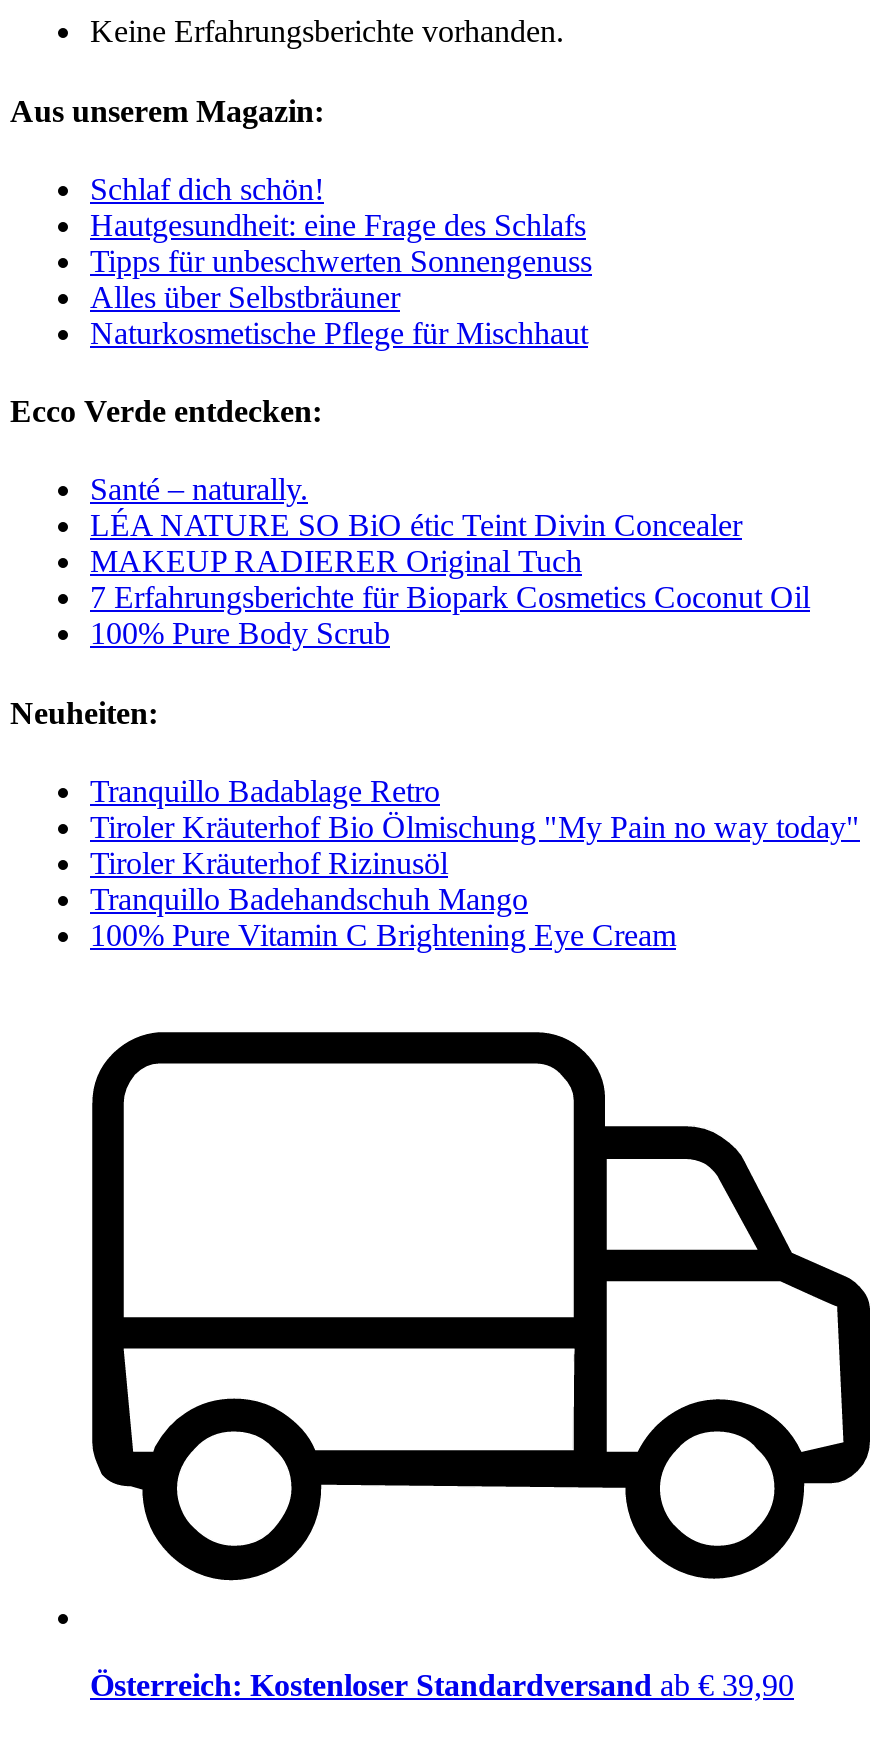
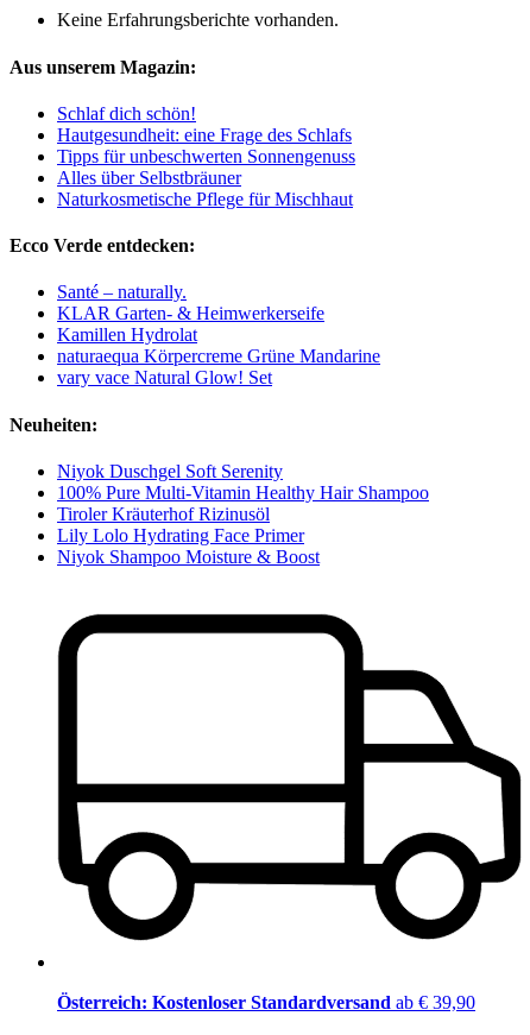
[90,509,810,651] LÉA NATURE SO BiO étic Teint Divin Concealer | MAKEUP RADIERER Original Tuch | 7 Erfahrungsberichte für Biopark Cosmetics Coconut Oil | 100% Pure Body Scrub -> [57,303,380,388] KLAR Garten- & Heimwerkerseife | Kamillen Hydrolat | naturaequa Körpercreme Grüne Mandarine | vary vace Natural Glow! Set
[90,774,860,844] Tranquillo Badablage Retro | Tiroler Kräuterhof Bio Ölmischung "My Pain no way today" -> [57,461,429,503] Niyok Duschgel Soft Serenity | 100% Pure Multi-Vitamin Healthy Hair Shampoo
[90,882,676,952] Tranquillo Badehandschuh Mango | 100% Pure Vitamin C Brightening Eye Cream -> [57,525,320,567] Lily Lolo Hydrating Face Primer | Niyok Shampoo Moisture & Boost

